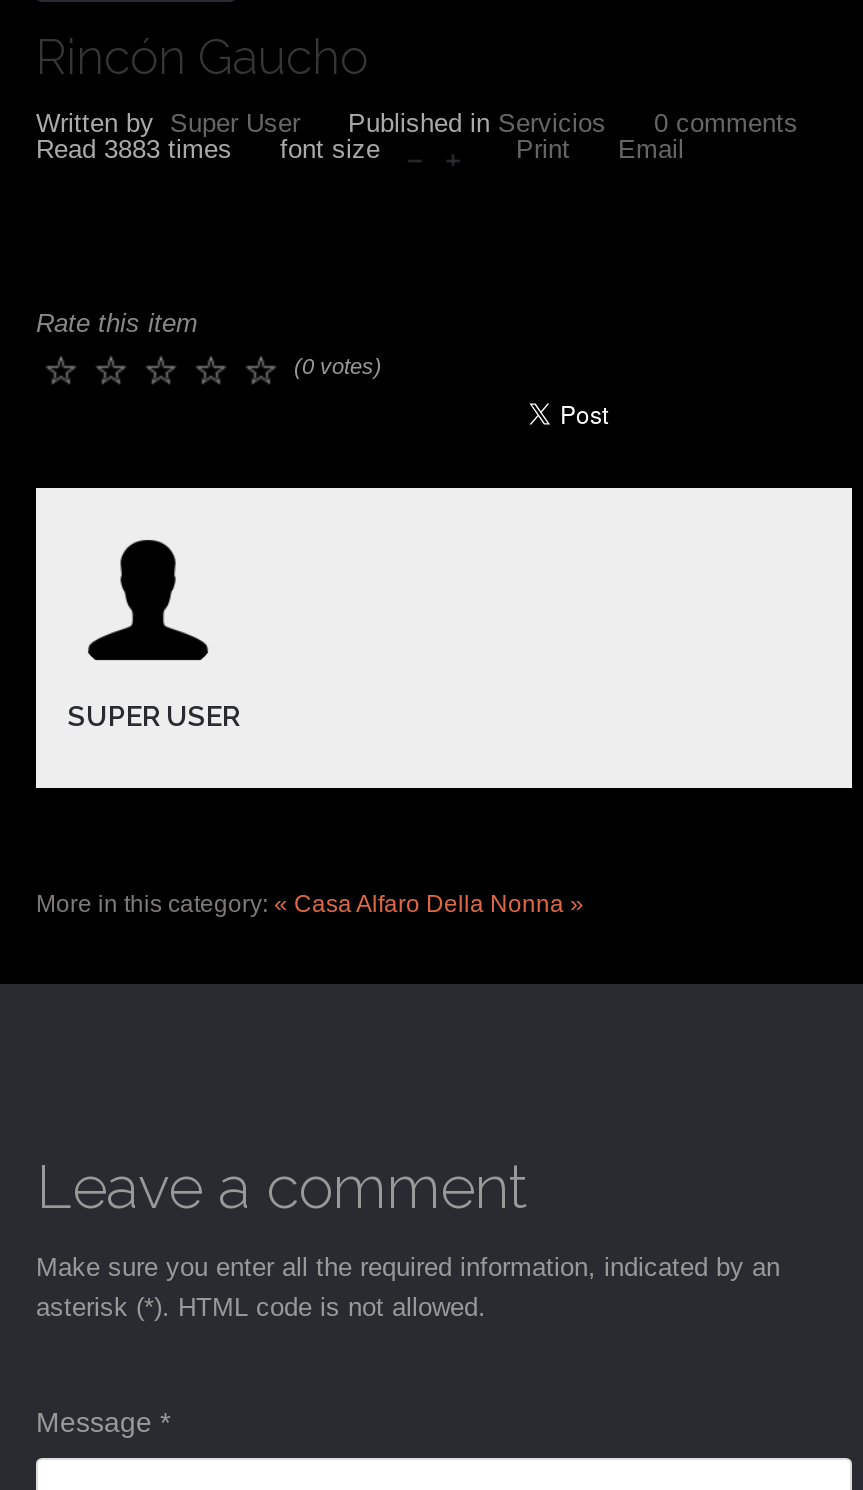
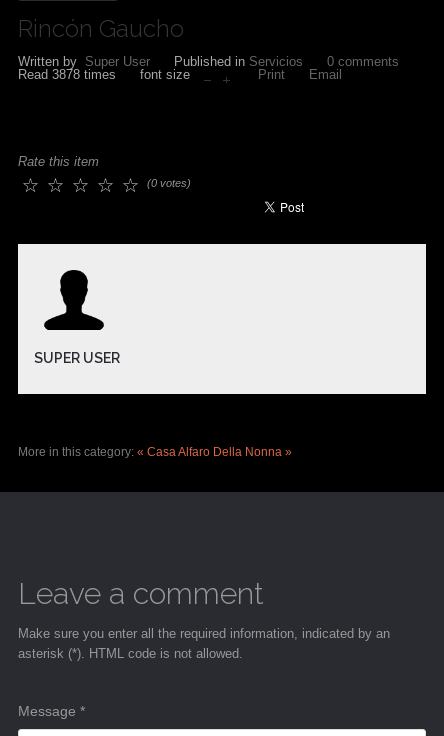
[36,134,380,164] Read 3883 times font size -> [18,67,190,82] Read 3878 times font size

